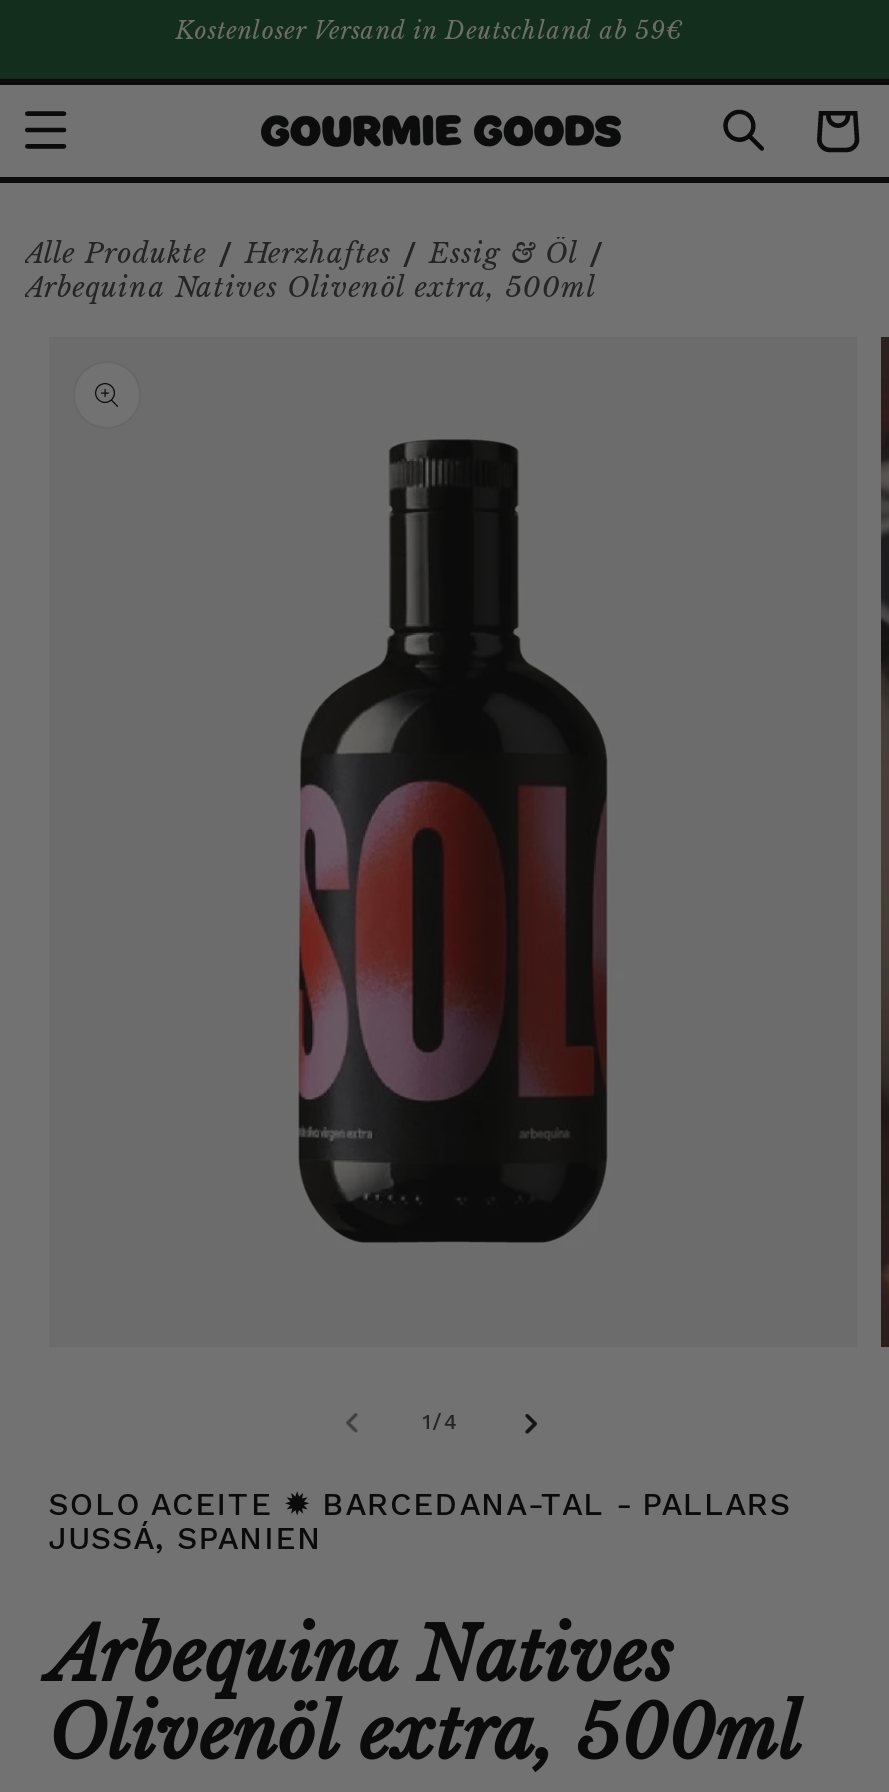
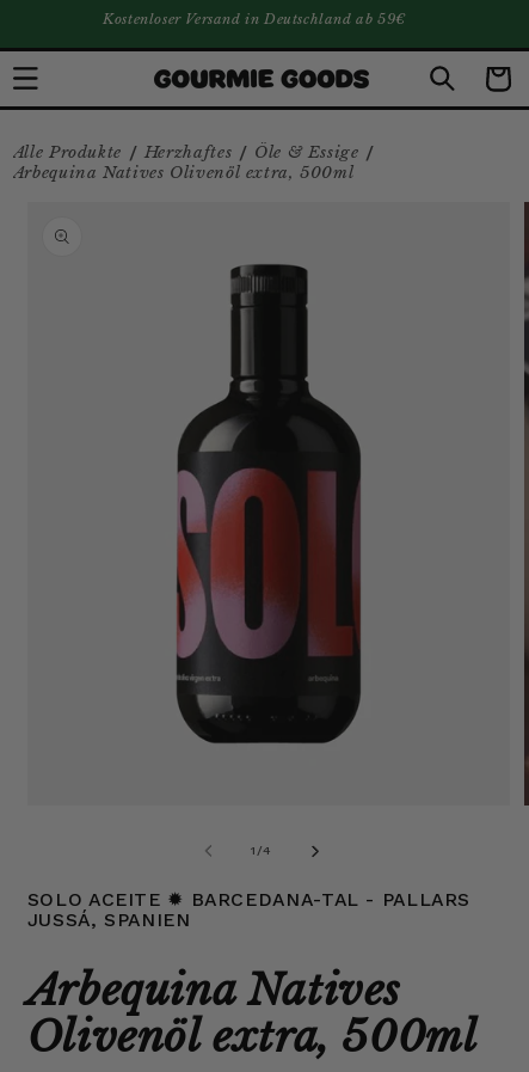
[25,235,615,273] Alle Produkte / Herzhaftes / Essig & Öl / -> [13,141,382,163] Alle Produkte / Herzhaftes / Öle & Essige /

